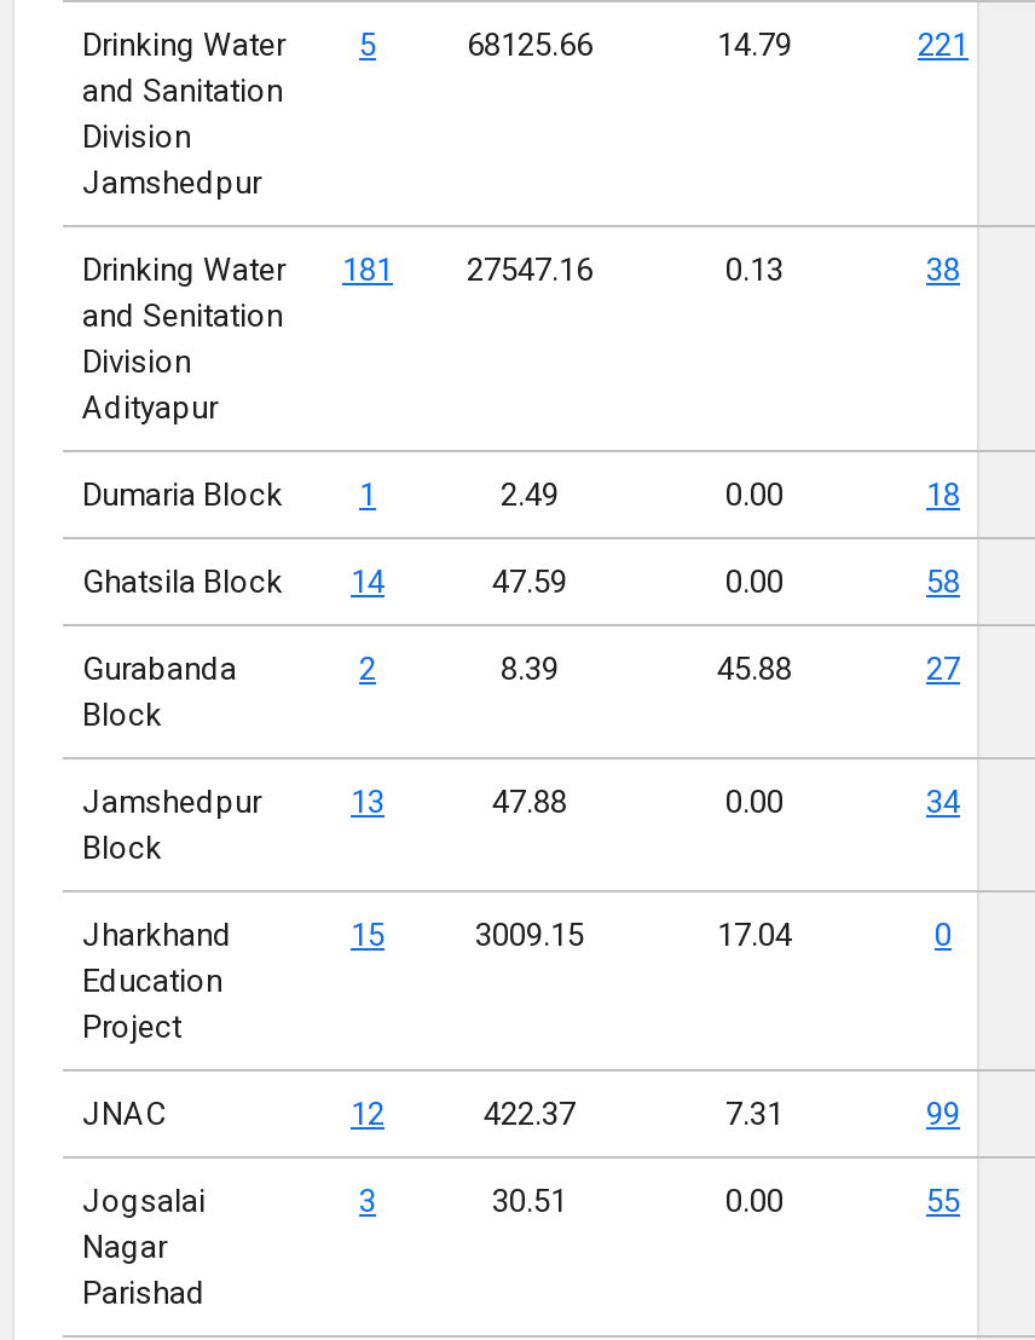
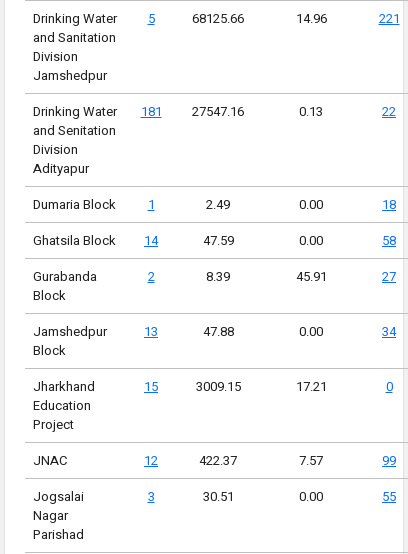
[717,22,792,67] 14.79 -> [295,9,326,28] 14.96
[926,246,960,292] 38 -> [382,102,396,121] 22
[717,646,792,692] 45.88 -> [295,267,326,286] 45.91
[717,912,792,958] 17.04 -> [295,377,326,396] 17.21
[725,1091,784,1137] 7.31 -> [299,451,323,470] 7.57

